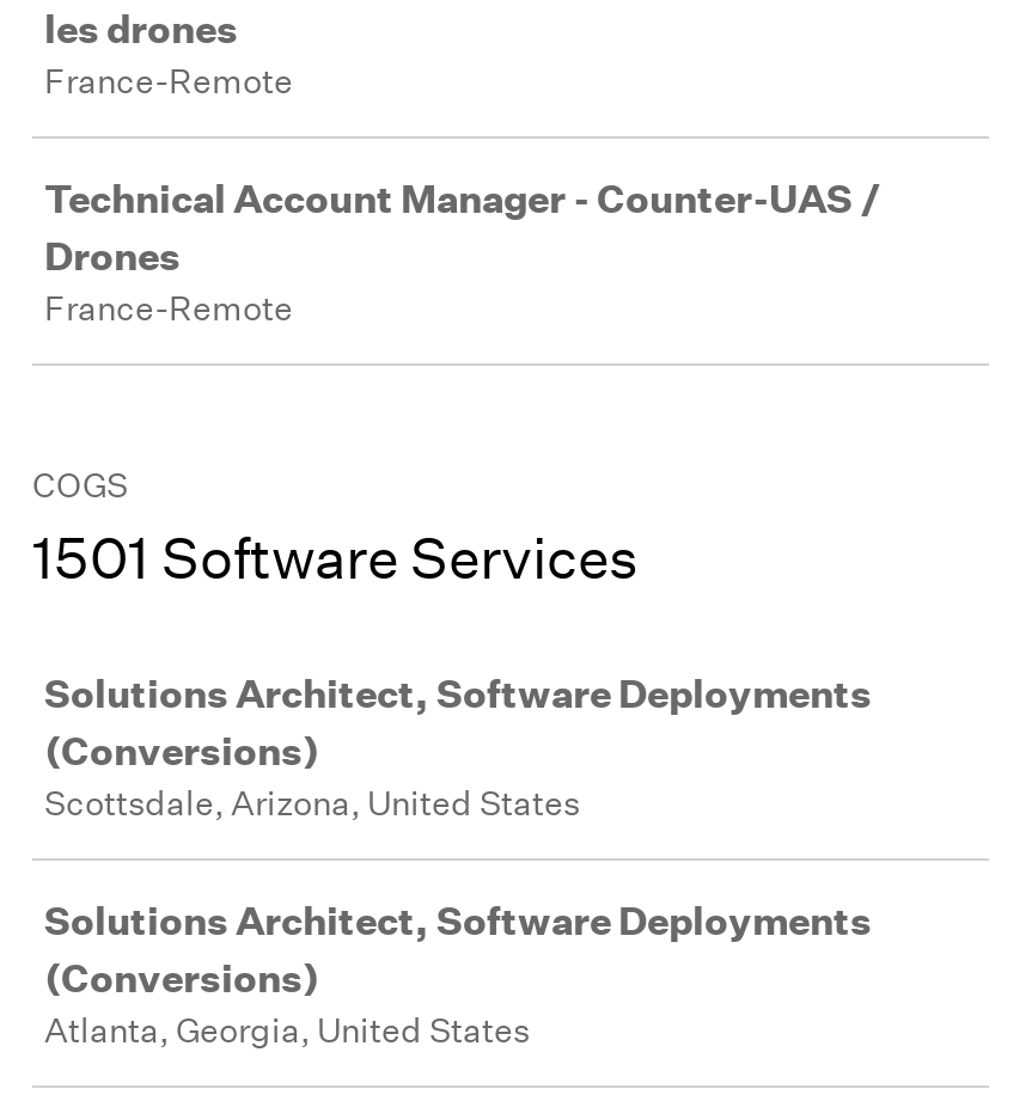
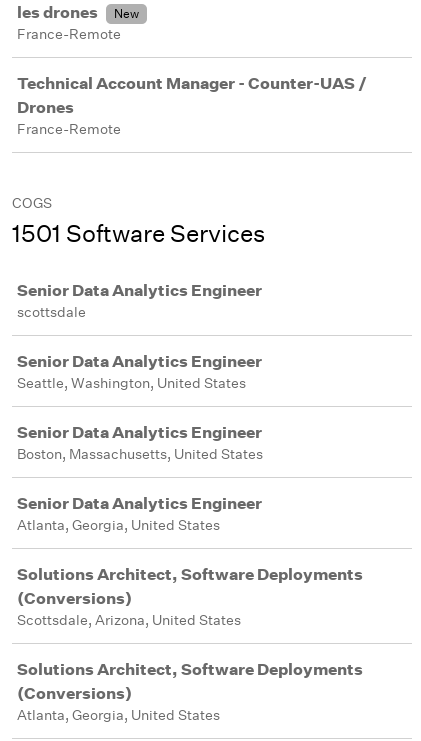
none -> [114,5,139,22] New
none -> [17,280,263,534] Senior Data Analytics Engineer | scottsdale | Senior Data Analytics Engineer | Seattle, Washington, United States | Senior Data Analytics Engineer | Boston, Massachusetts, United States | Senior Data Analytics Engineer | Atlanta, Georgia, United States

